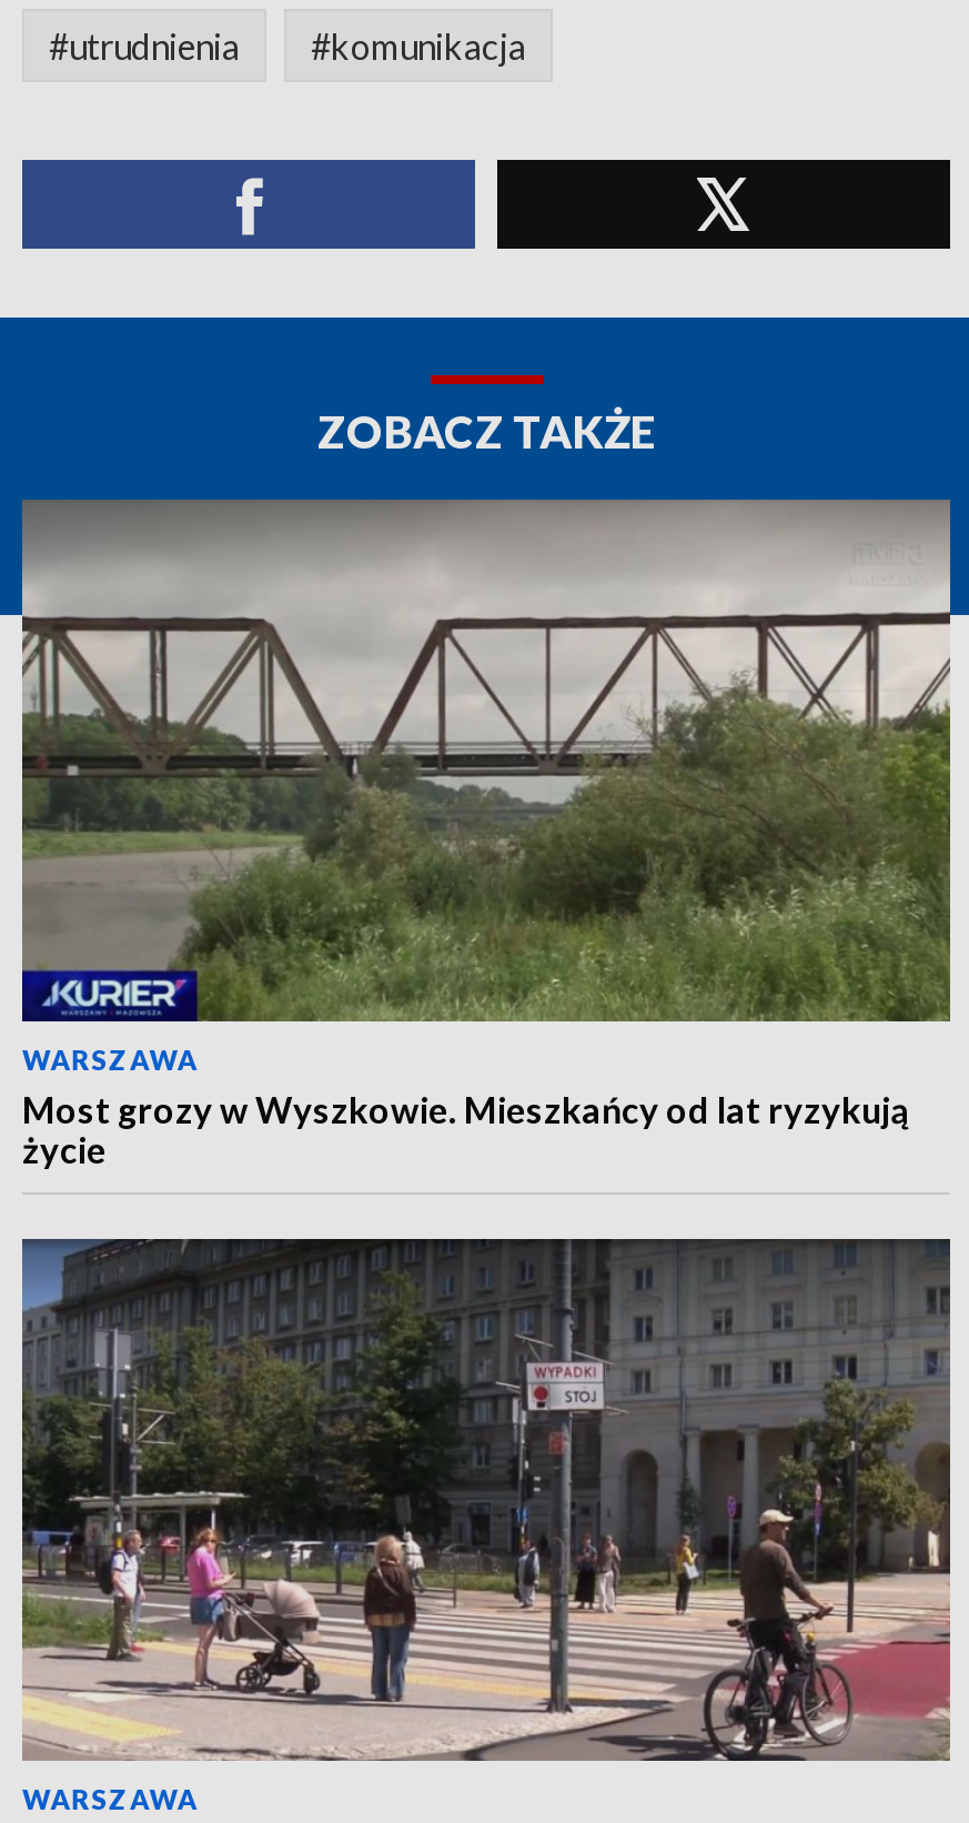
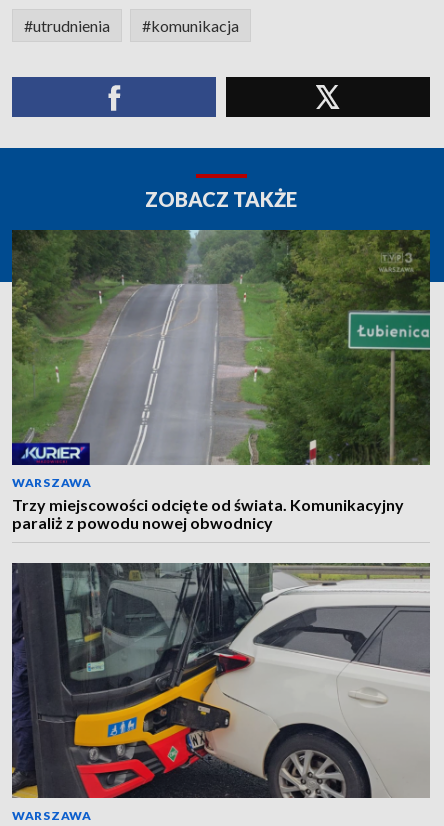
[20,500,952,1170] [image] | Most grozy w Wyszkowie. Mieszkańcy od lat ryzykują | życie -> [11,229,431,532] [image] | Trzy miejscowości odcięte od świata. Komunikacyjny | paraliż z powodu nowej obwodnicy
[22,1239,952,1761] [image] -> [11,563,430,799] [image]

